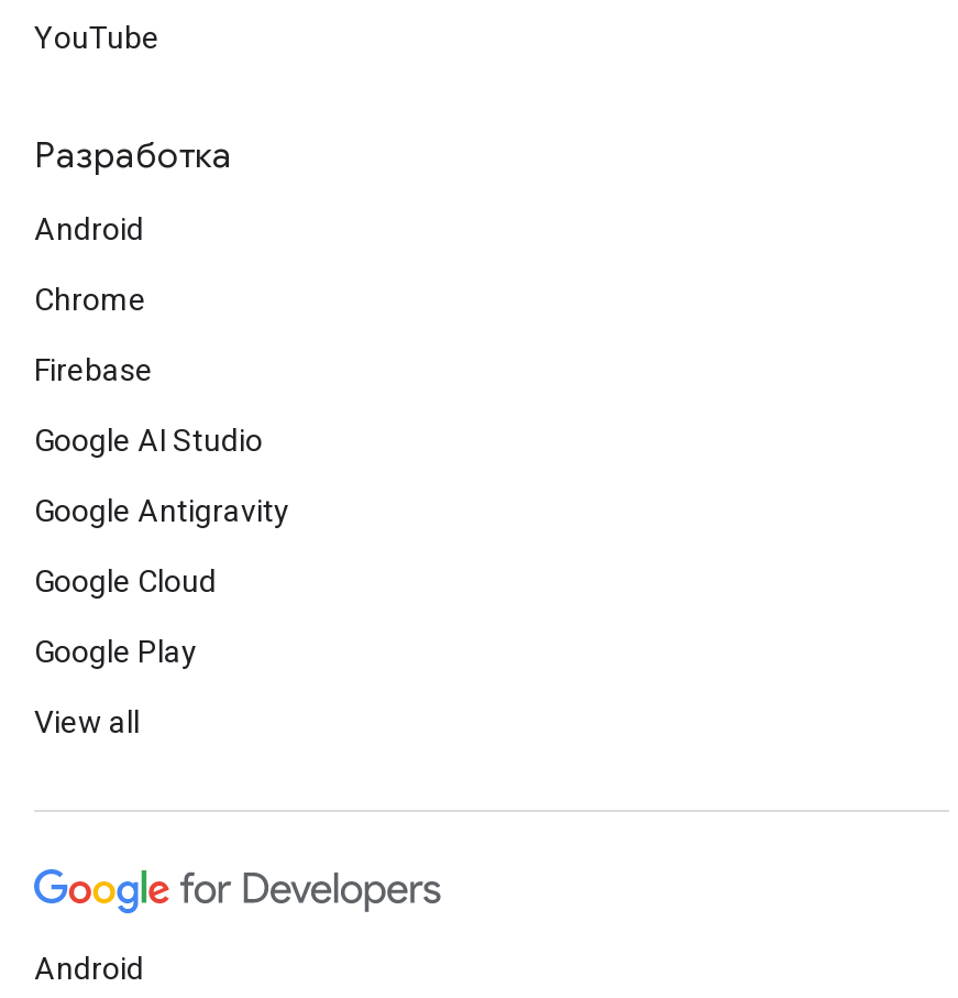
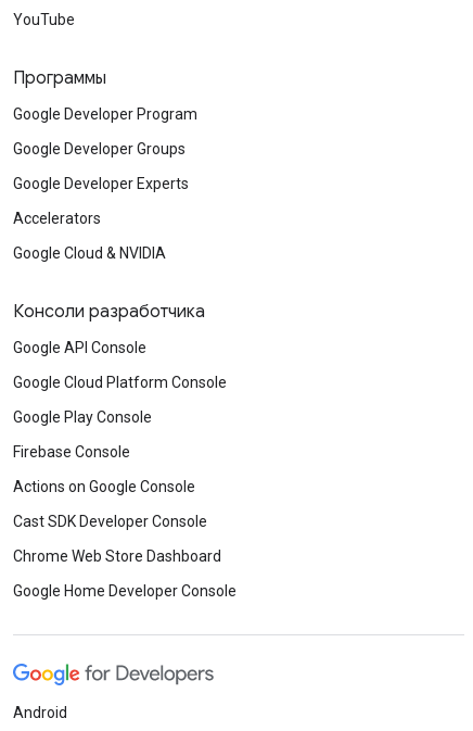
[34,135,289,740] Разработка | Android | Chrome | Firebase | Google AI Studio | Google Antigravity | Google Cloud | Google Play | View all -> [13,68,237,600] Программы | Google Developer Program | Google Developer Groups | Google Developer Experts | Accelerators | Google Cloud & NVIDIA | Консоли разработчика | Google API Console | Google Cloud Platform Console | Google Play Console | Firebase Console | Actions on Google Console | Cast SDK Developer Console | Chrome Web Store Dashboard | Google Home Developer Console

